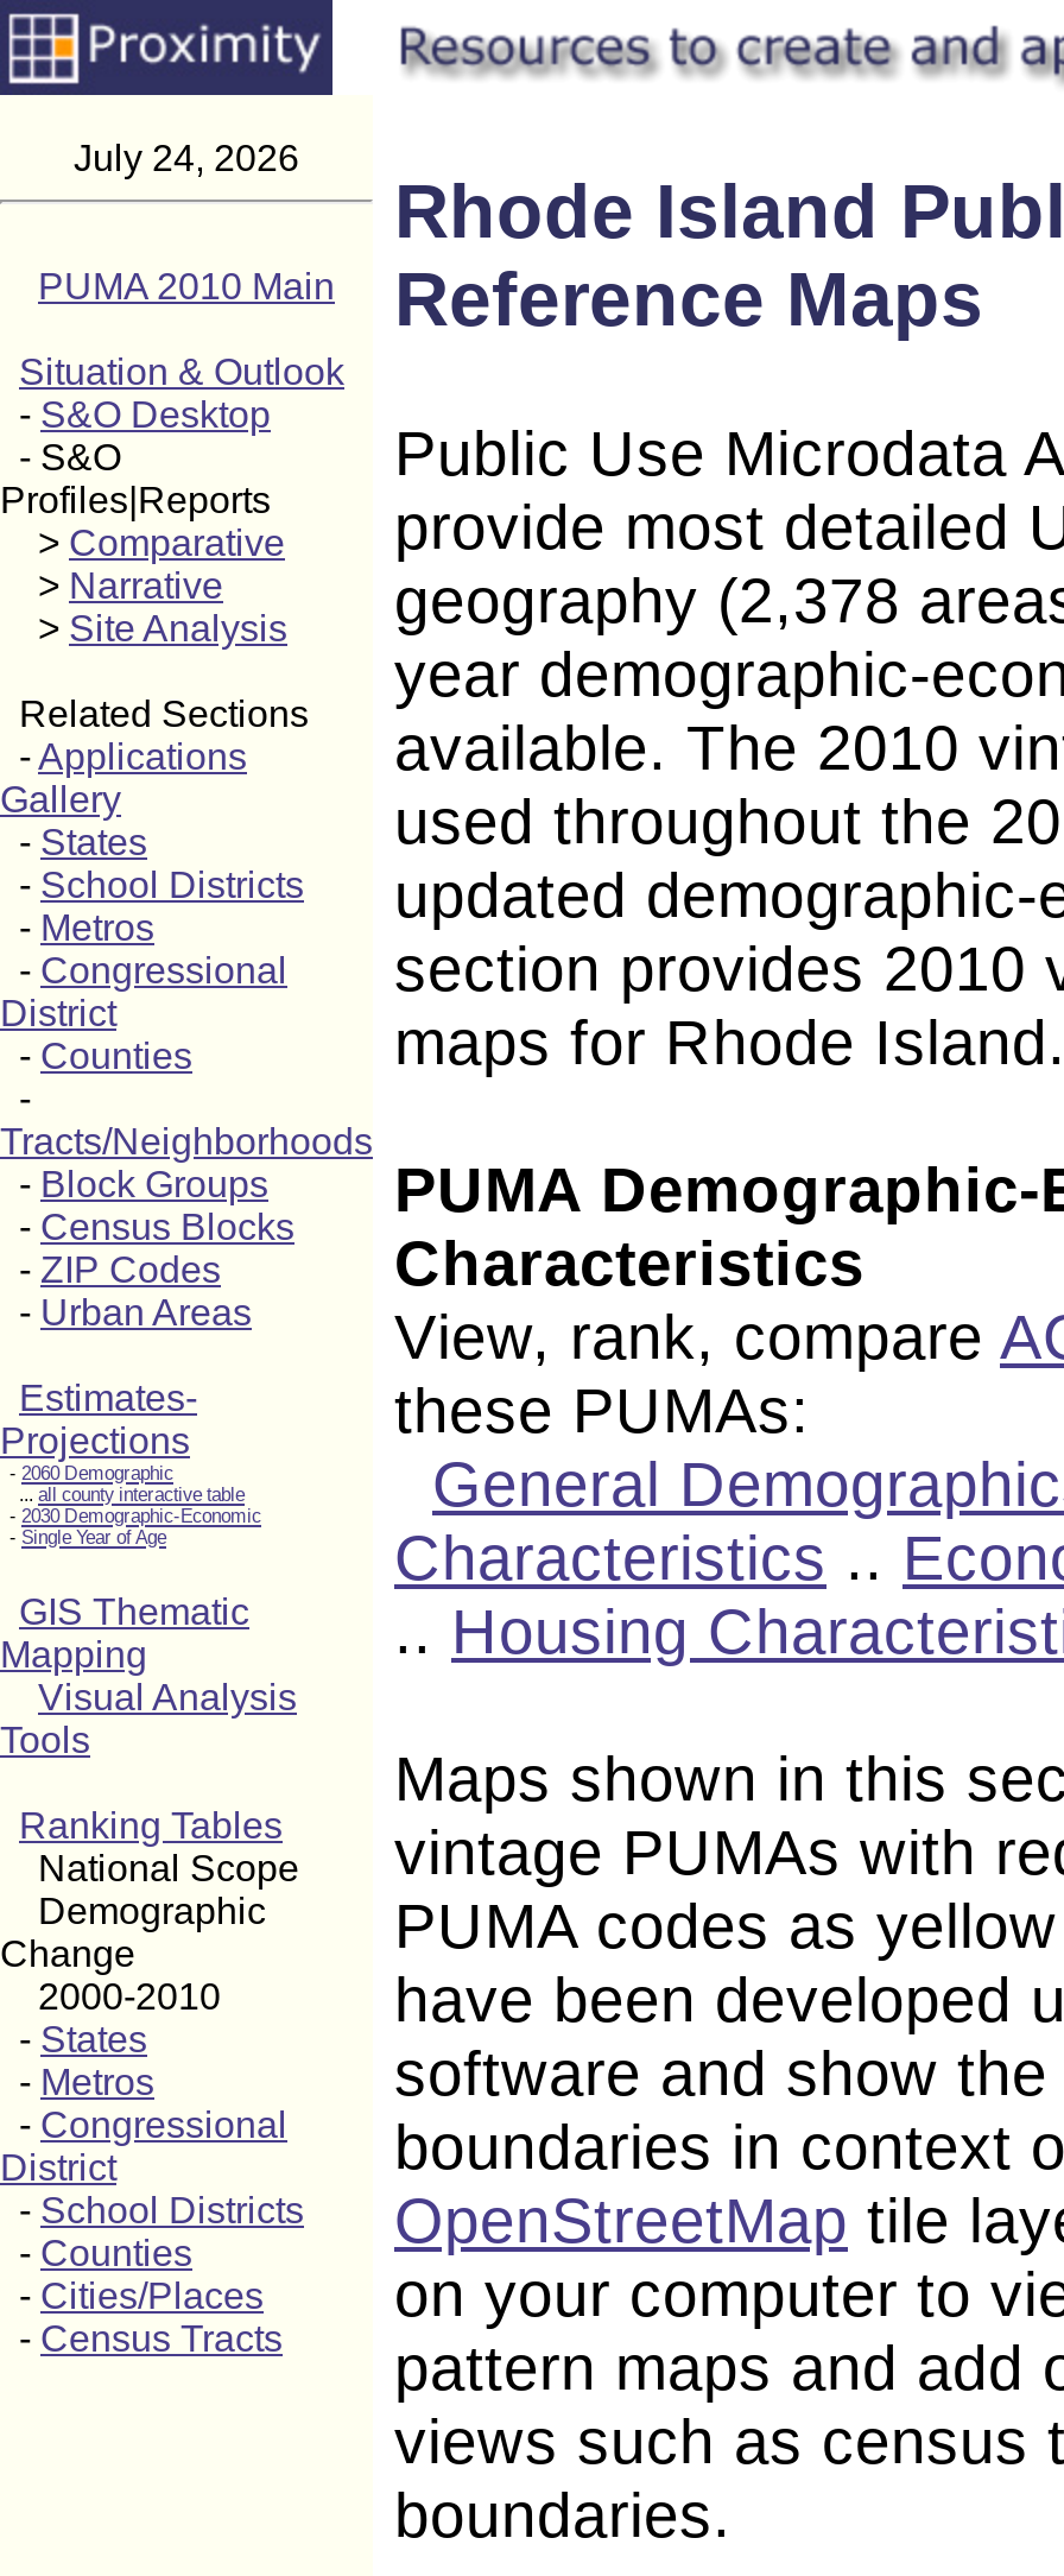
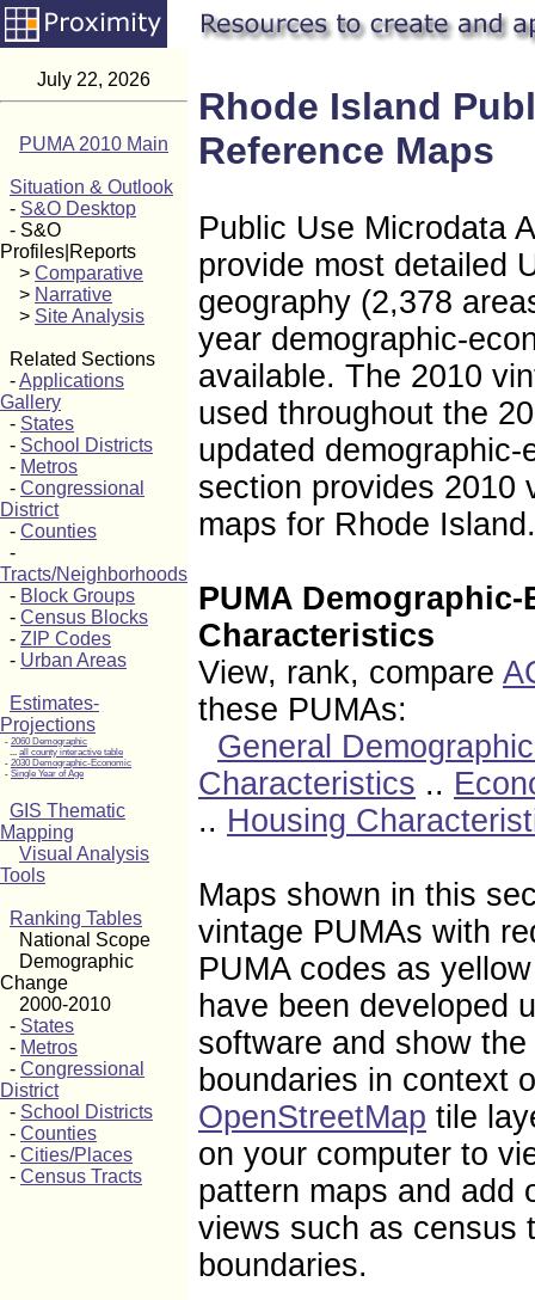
[74,138,299,178] July 24, 2026 -> [37,69,150,90] July 22, 2026

